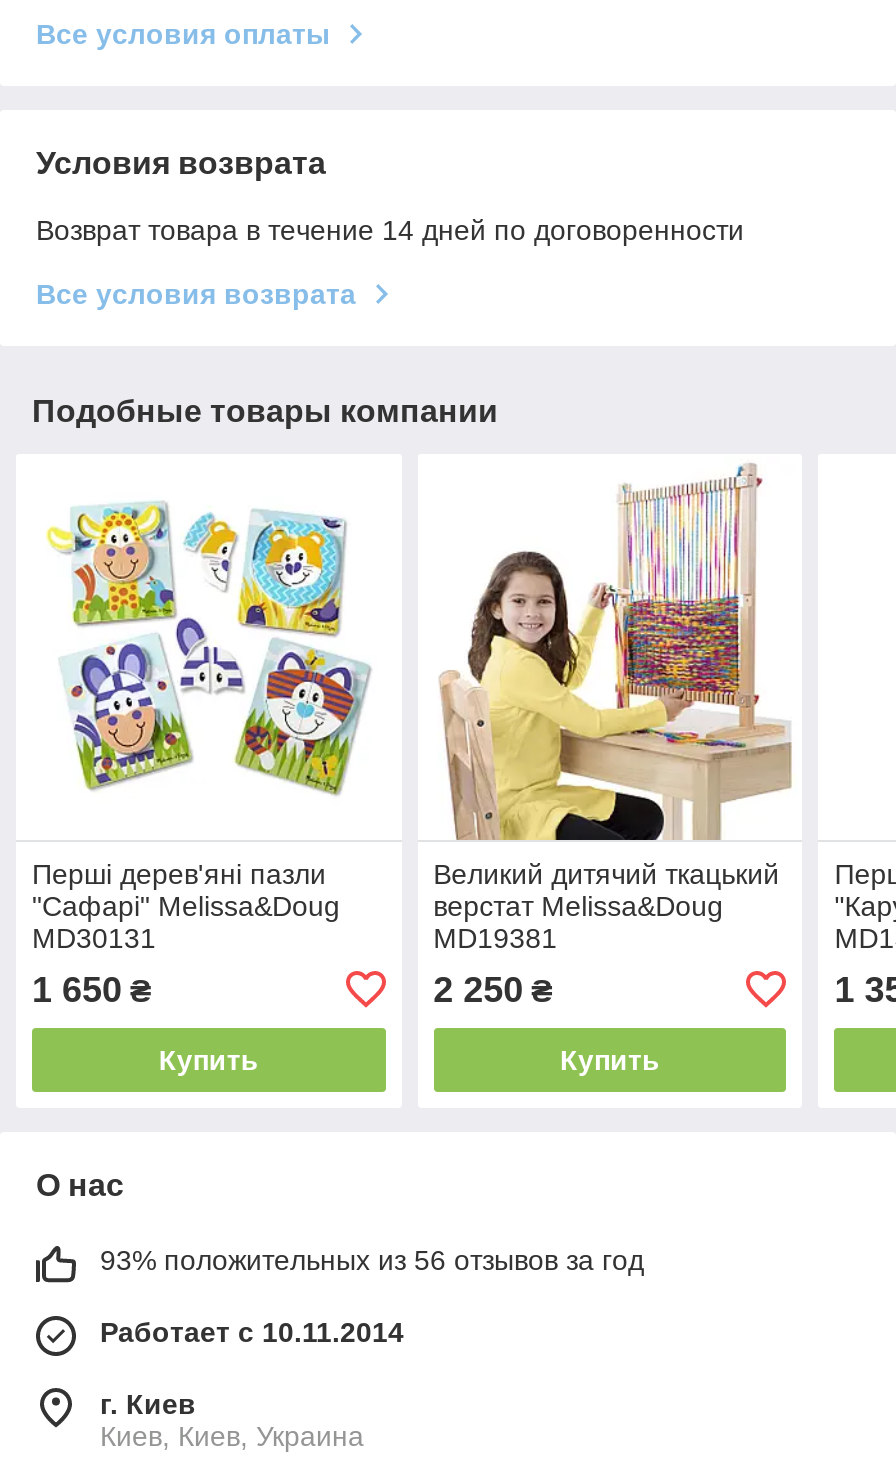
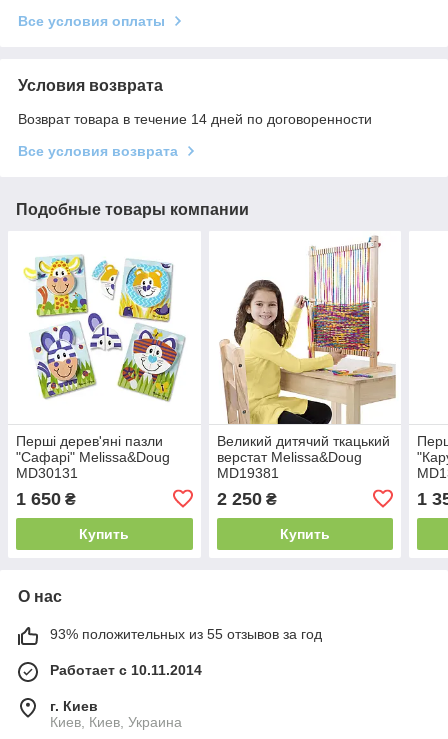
[100,1244,644,1276] 93% положительных из 56 отзывов за год -> [50,626,322,642] 93% положительных из 55 отзывов за год

